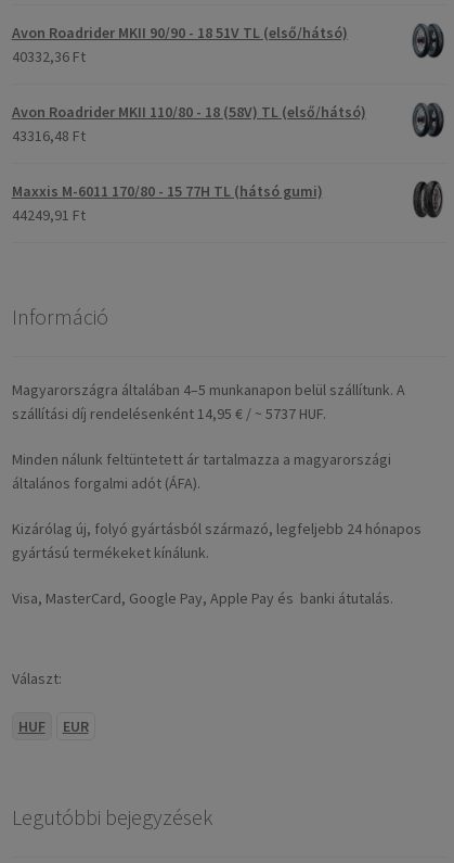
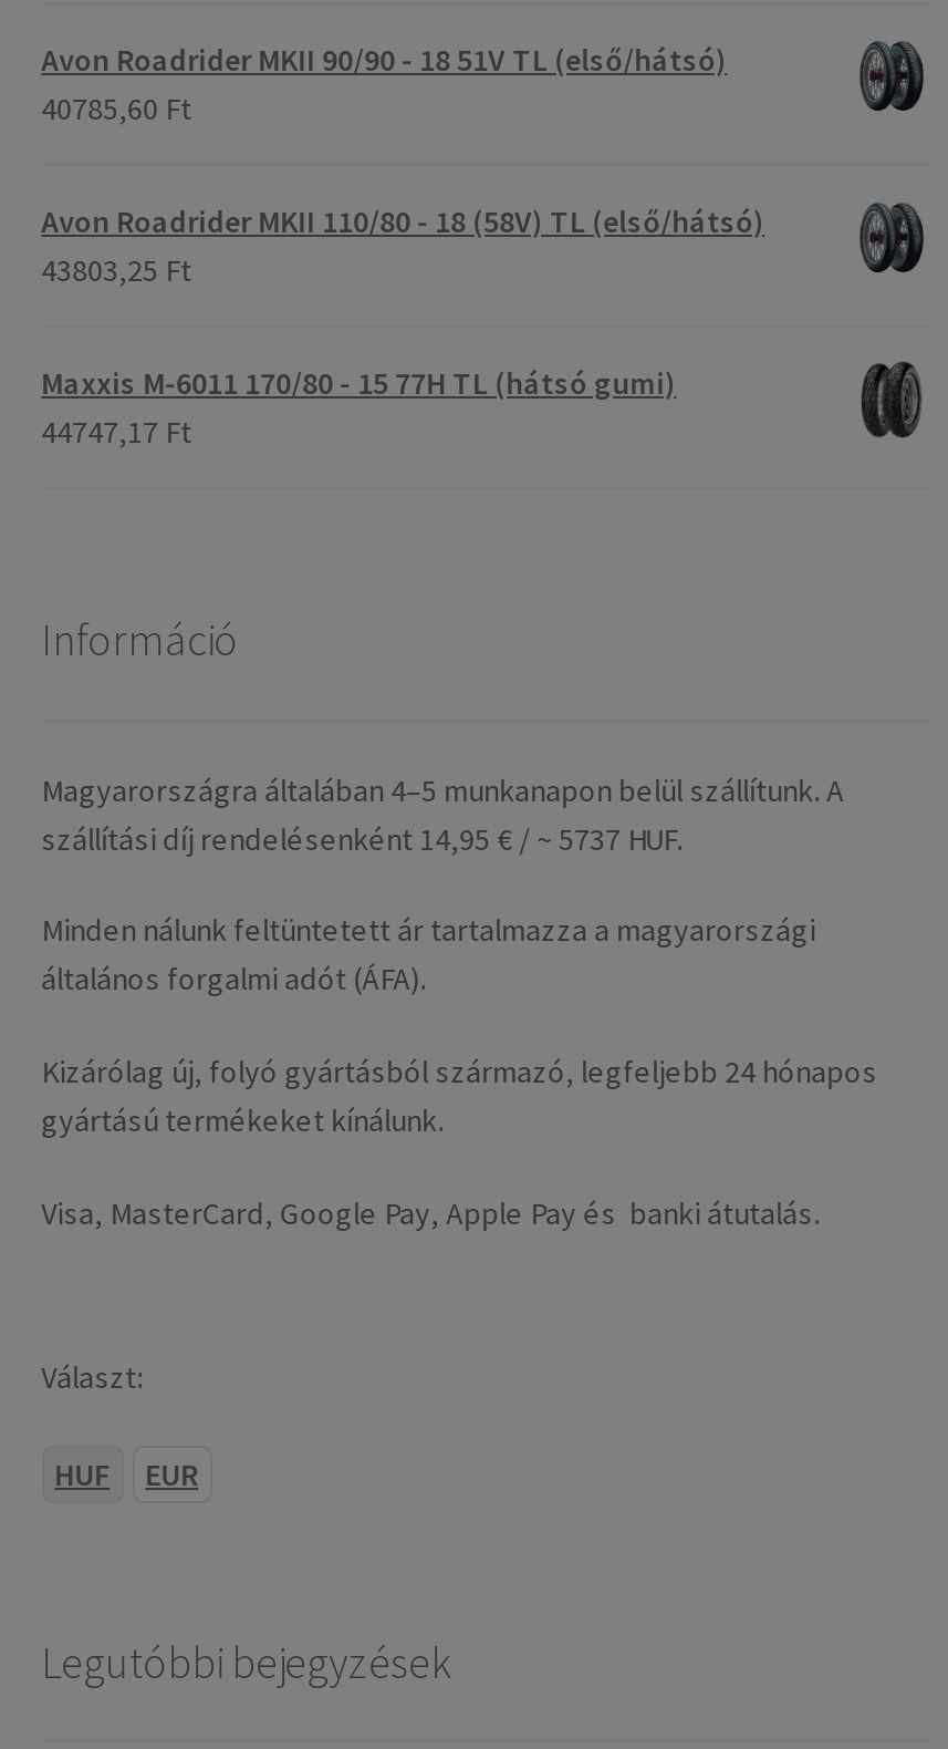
[11,47,85,66] 40332,36 Ft -> [41,88,192,128] 40785,60 Ft
[11,126,85,145] 43316,48 Ft -> [41,250,192,290] 43803,25 Ft
[11,205,85,225] 44249,91 Ft -> [41,412,192,451] 44747,17 Ft

